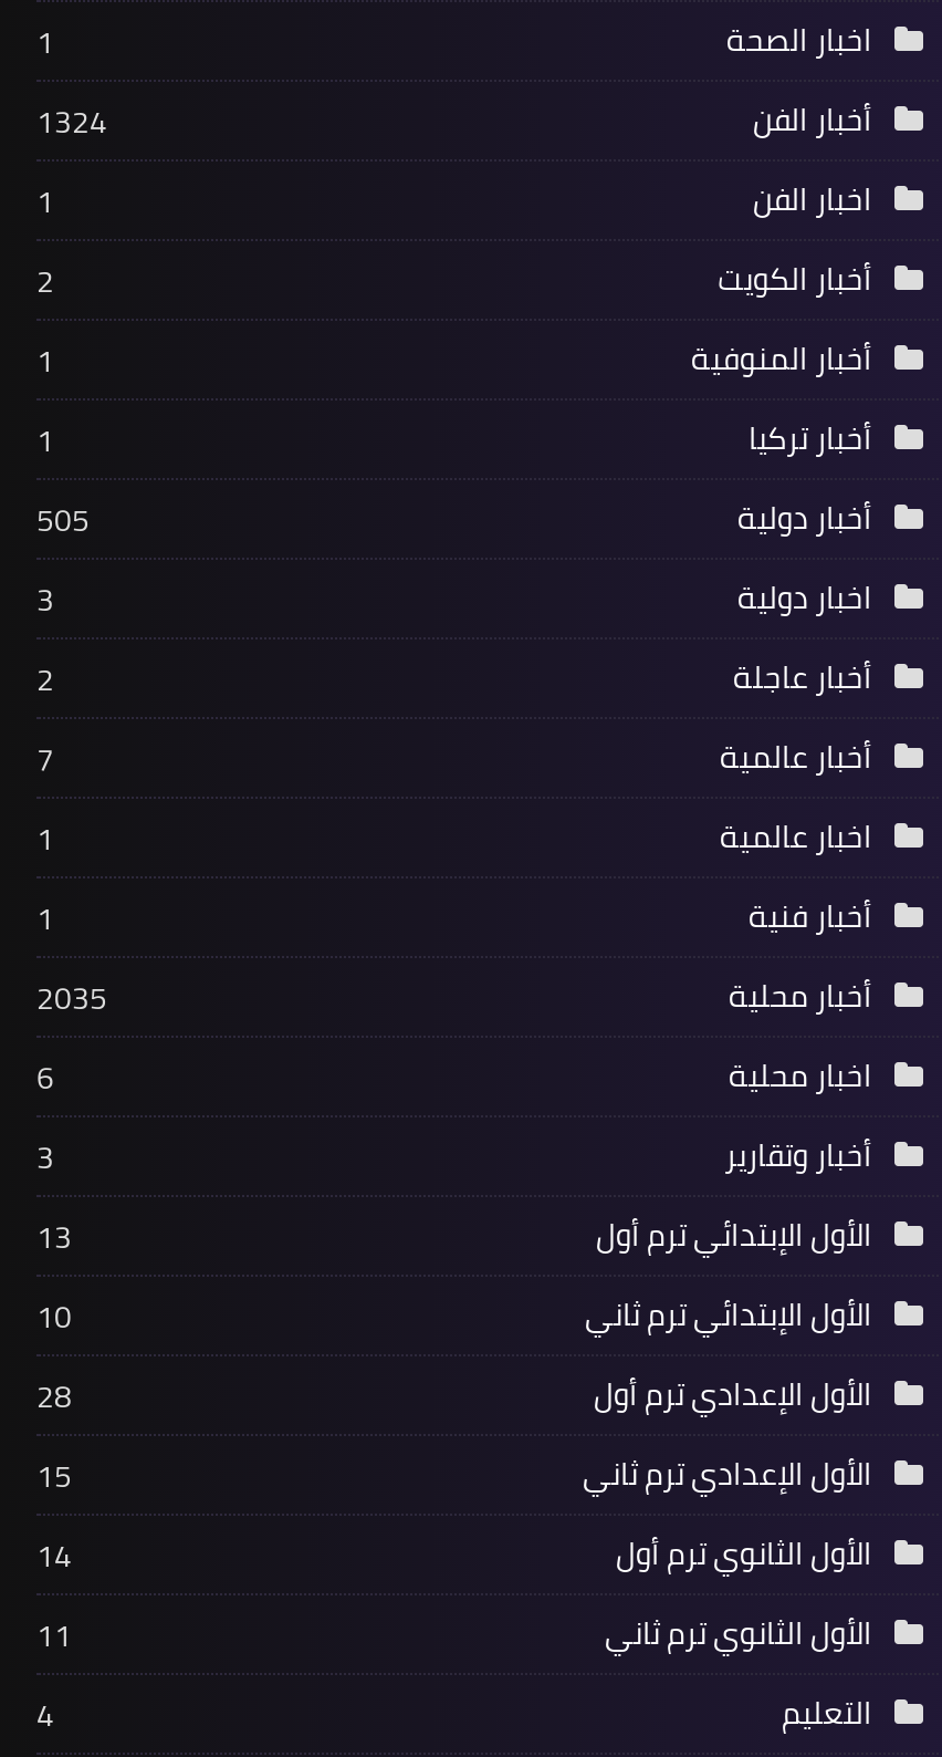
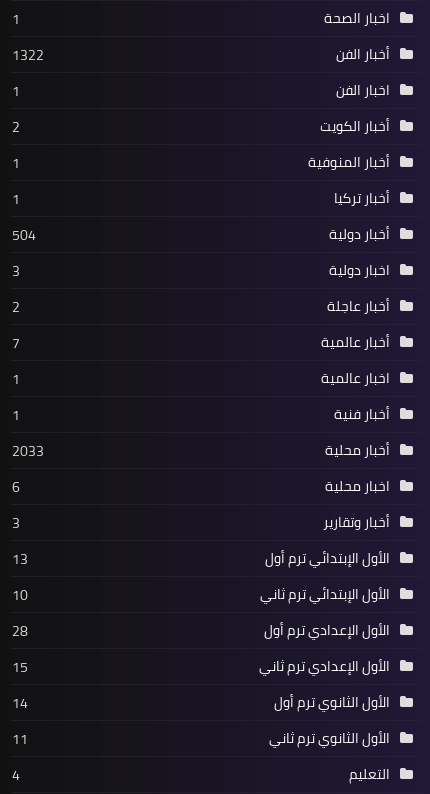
[36,93,107,151] 1324 -> [12,42,44,68] 1322
[36,492,90,549] 505 -> [12,222,36,248] 504
[36,970,107,1027] 2035 -> [12,438,44,464] 2033

